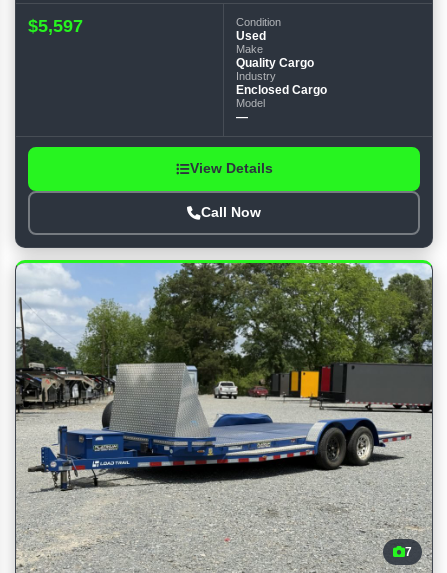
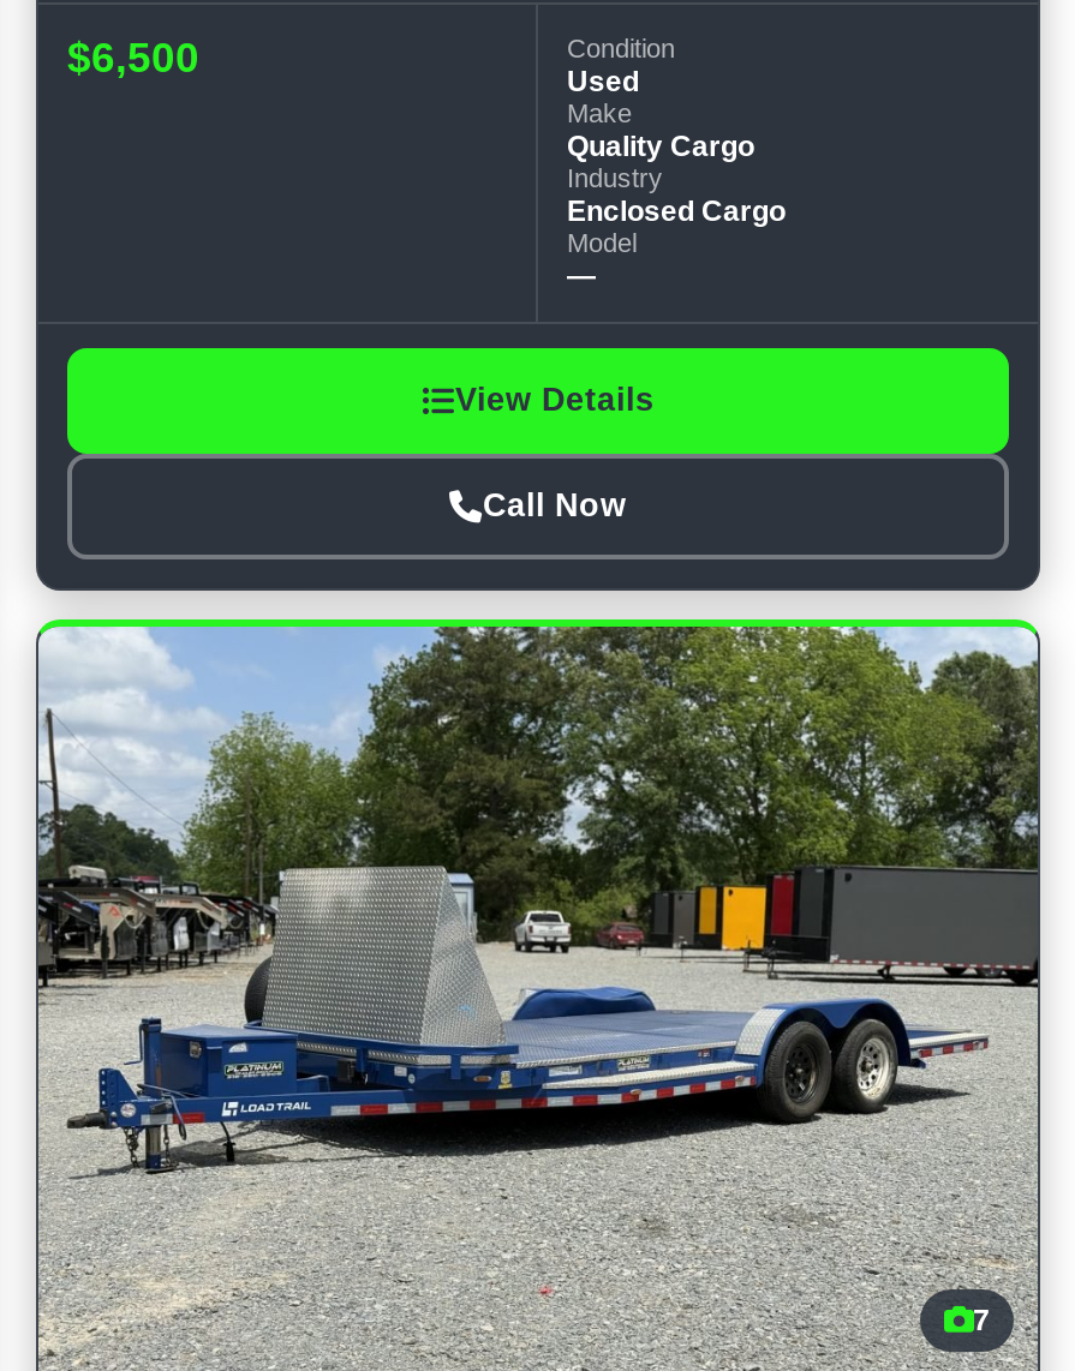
[28,16,83,36] $5,597 -> [67,34,199,82] $6,500

